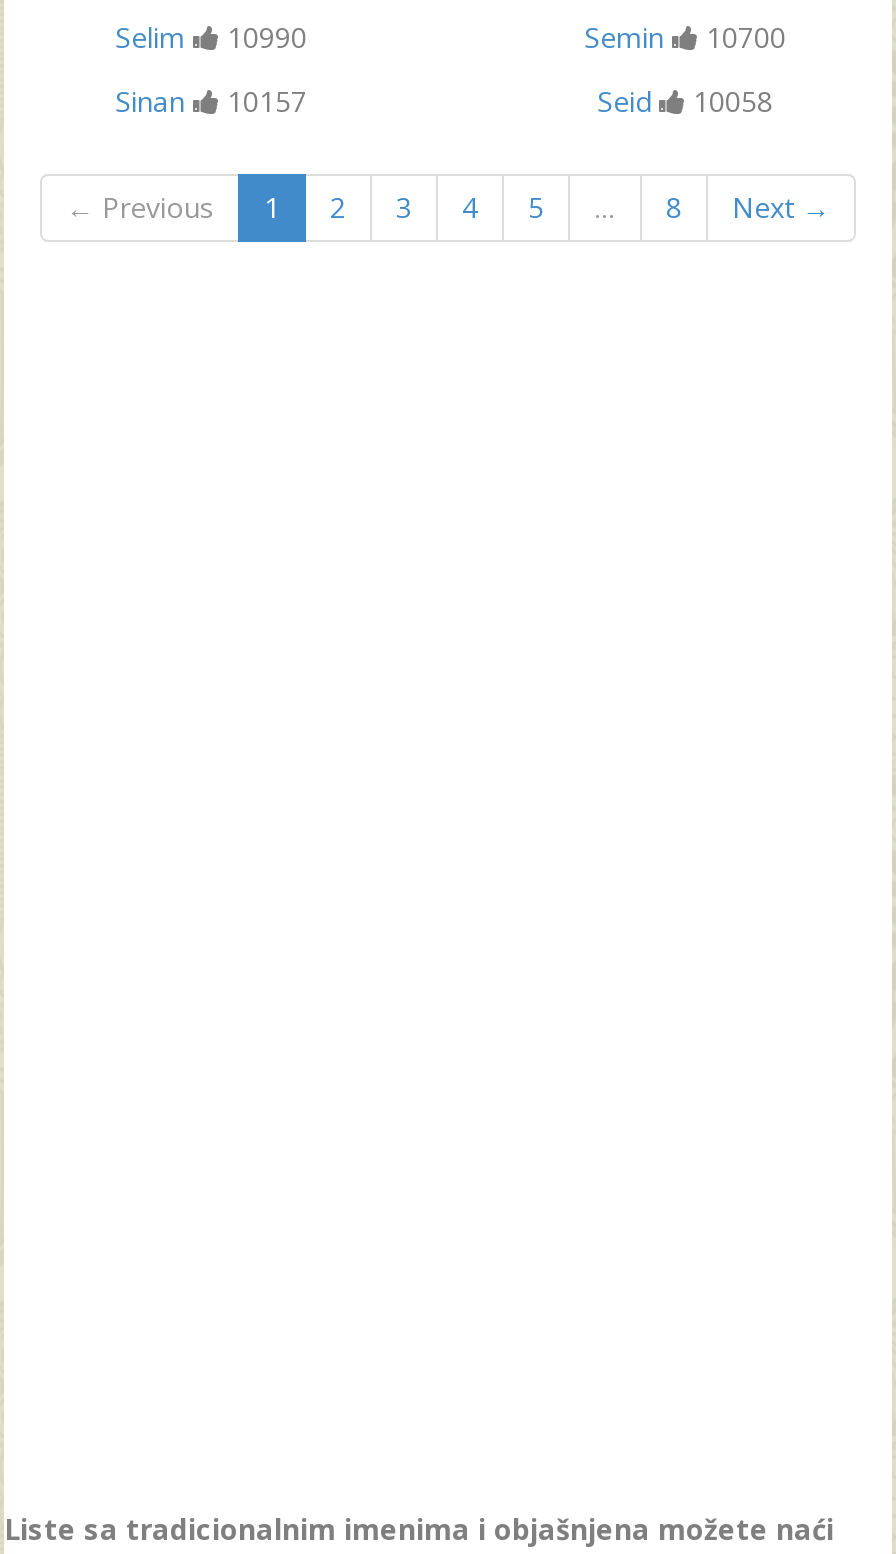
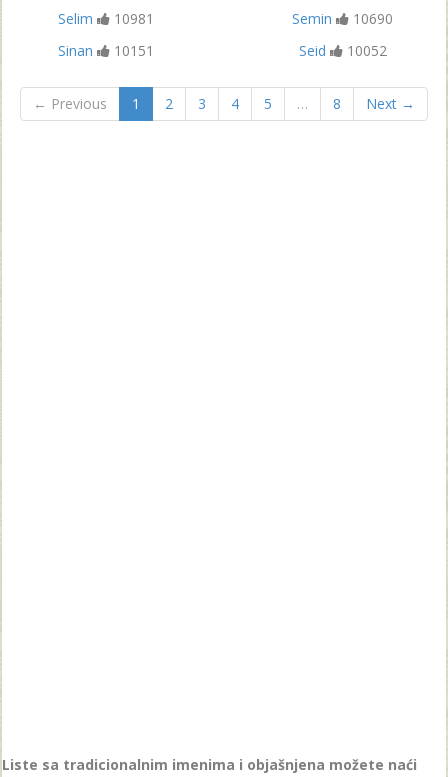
[115,19,307,57] Selim 10990 -> [57,9,153,28] Selim 10981
[584,19,786,57] Semin 10700 -> [292,9,393,28] Semin 10690
[115,83,307,121] Sinan 10157 -> [57,41,153,60] Sinan 10151
[597,83,773,121] Seid 10058 -> [298,41,386,60] Seid 10052

